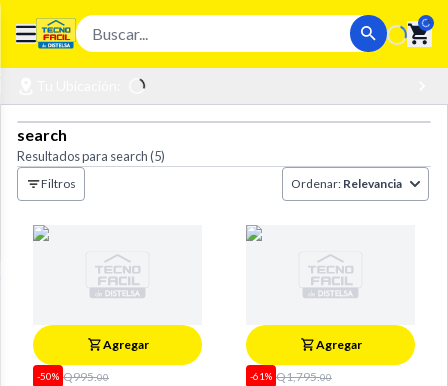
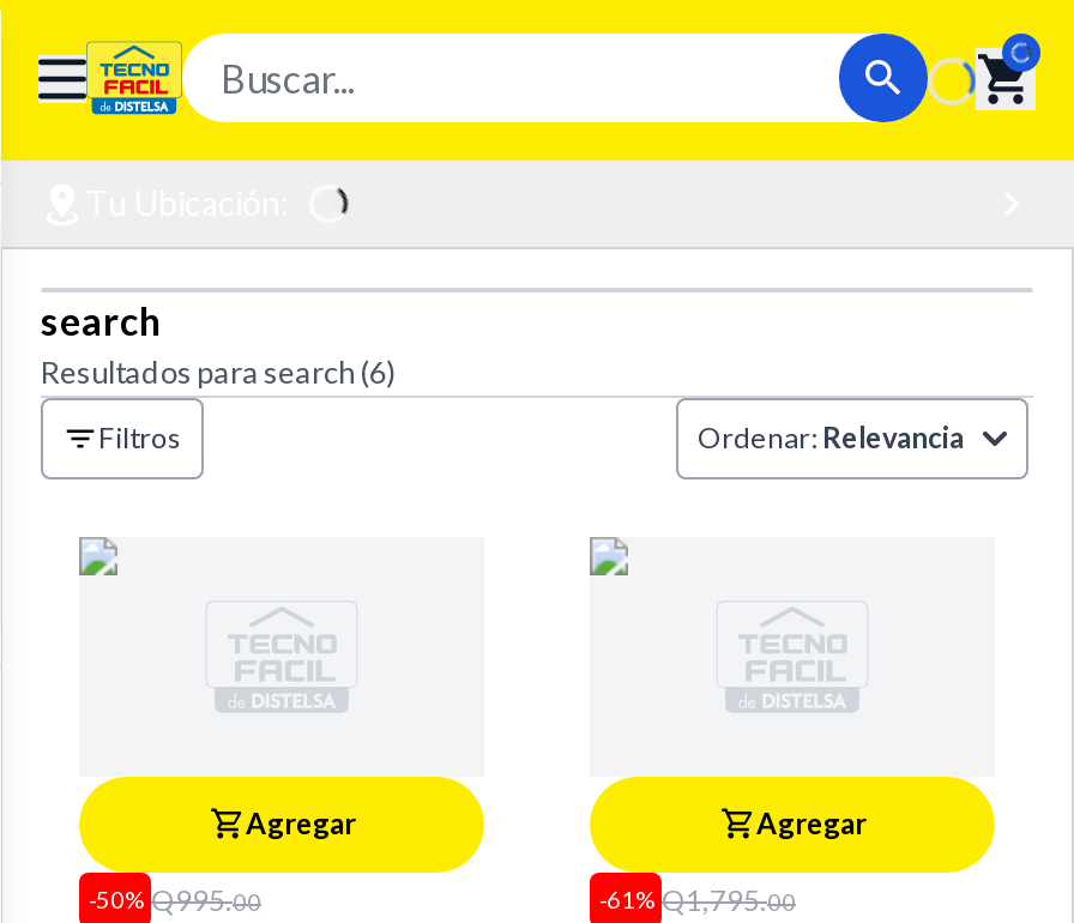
[17,148,165,164] Resultados para search (5) -> [41,352,396,391] Resultados para search (6)

